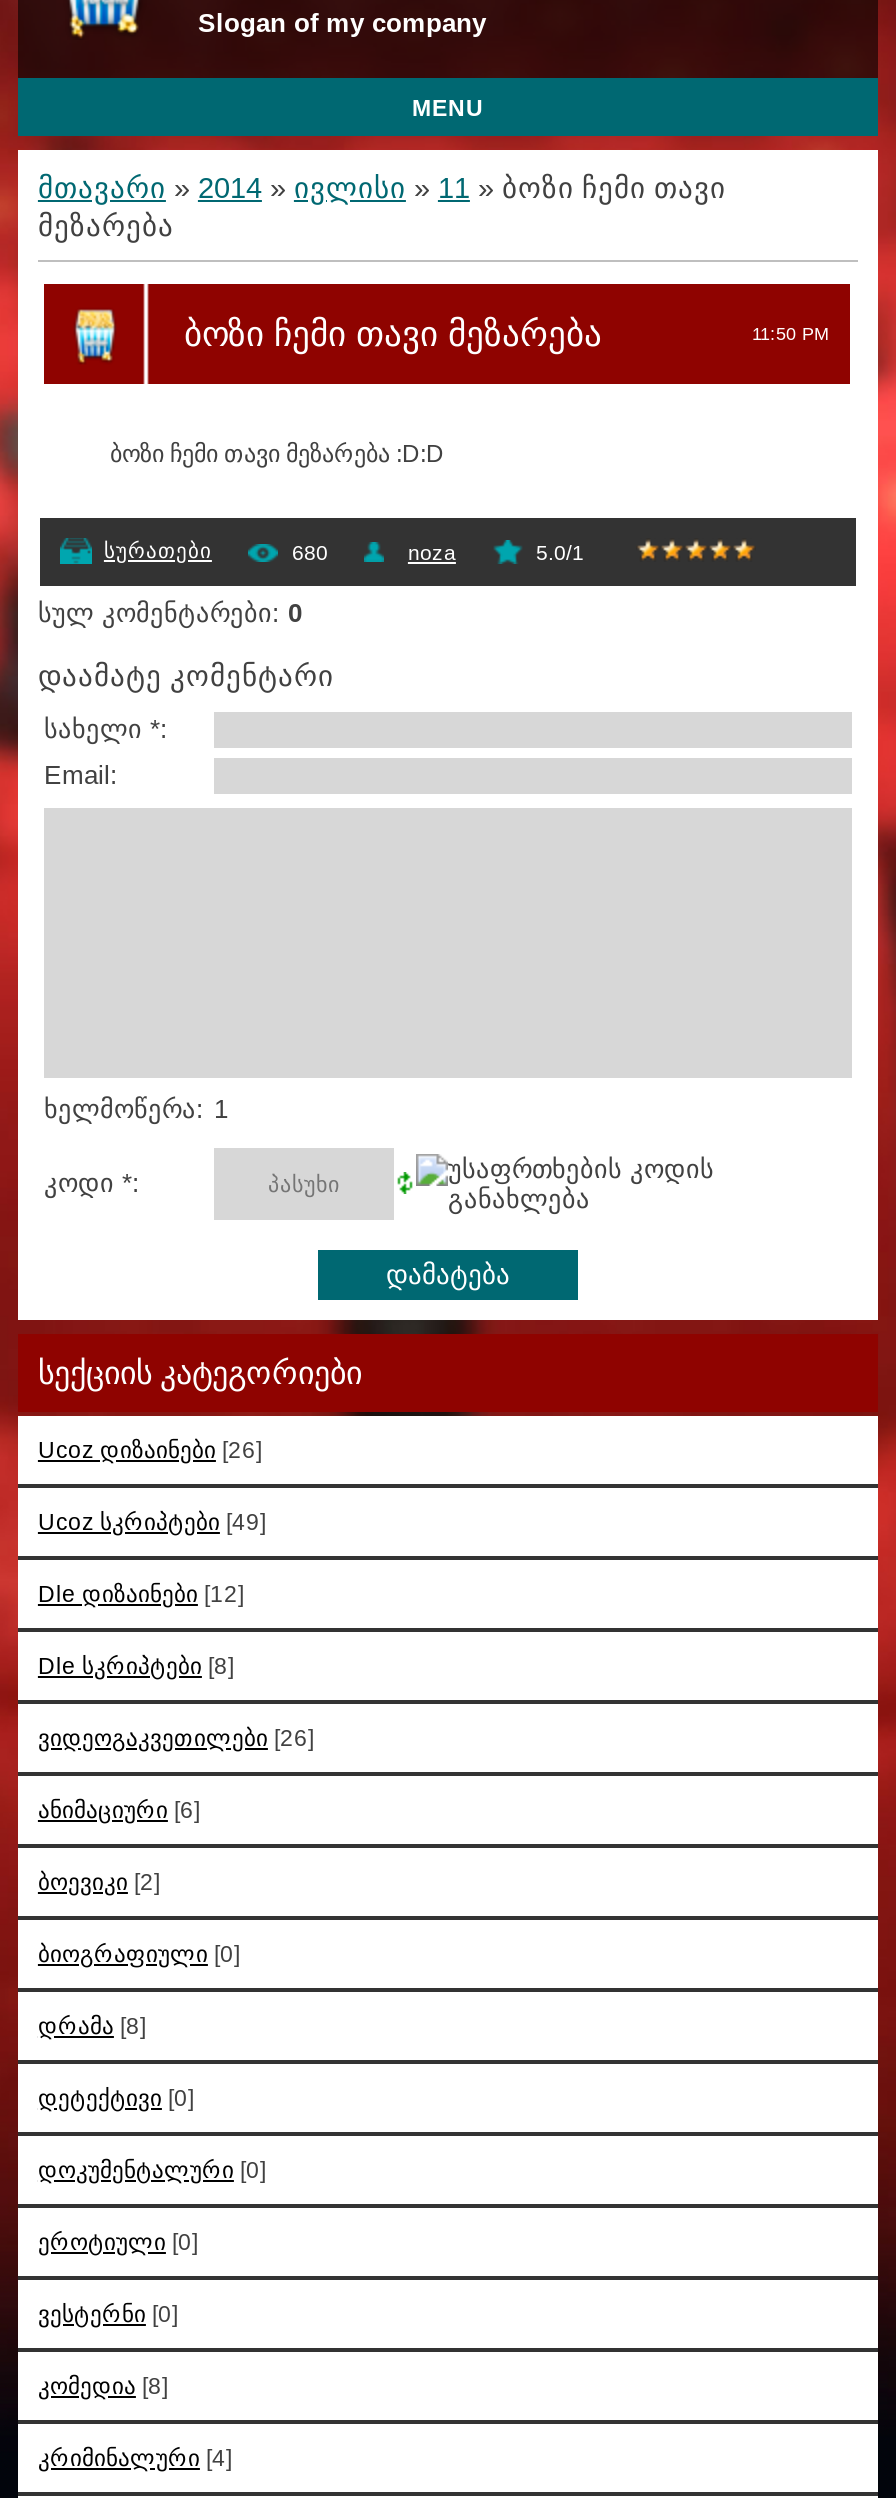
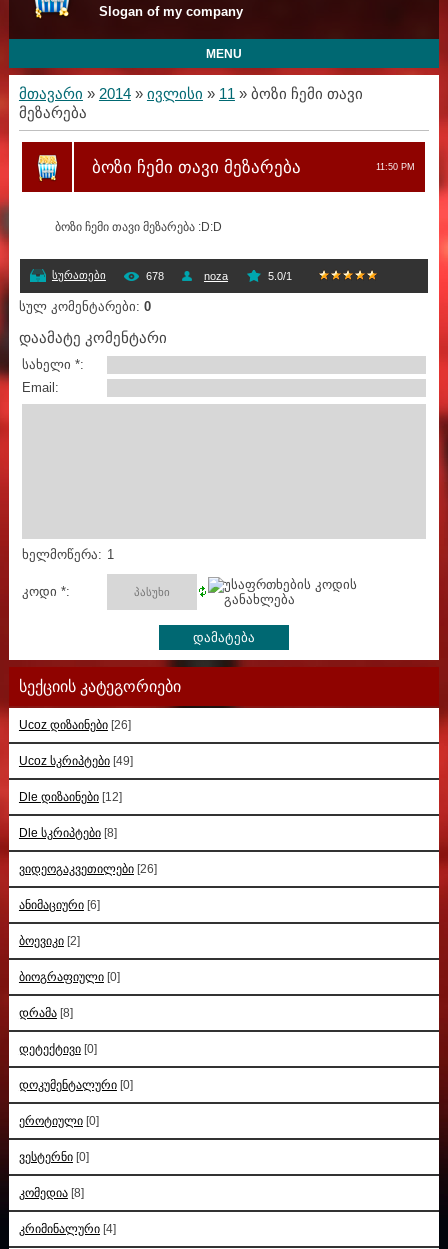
[292,540,328,564] 680 -> [146,270,164,282] 678

